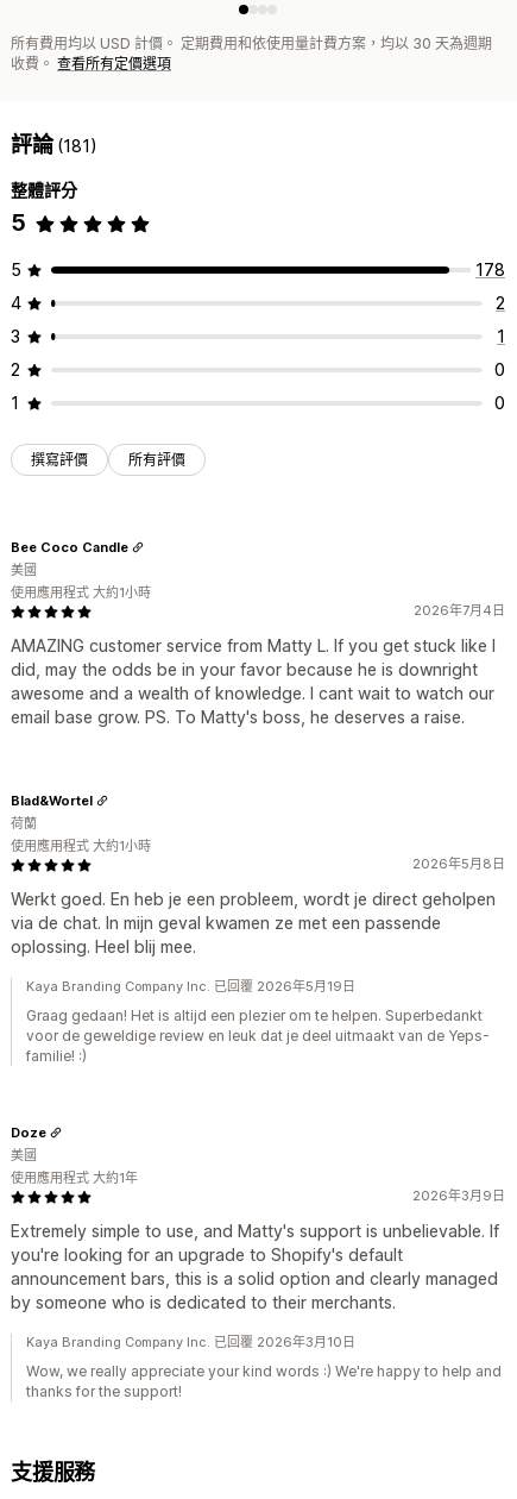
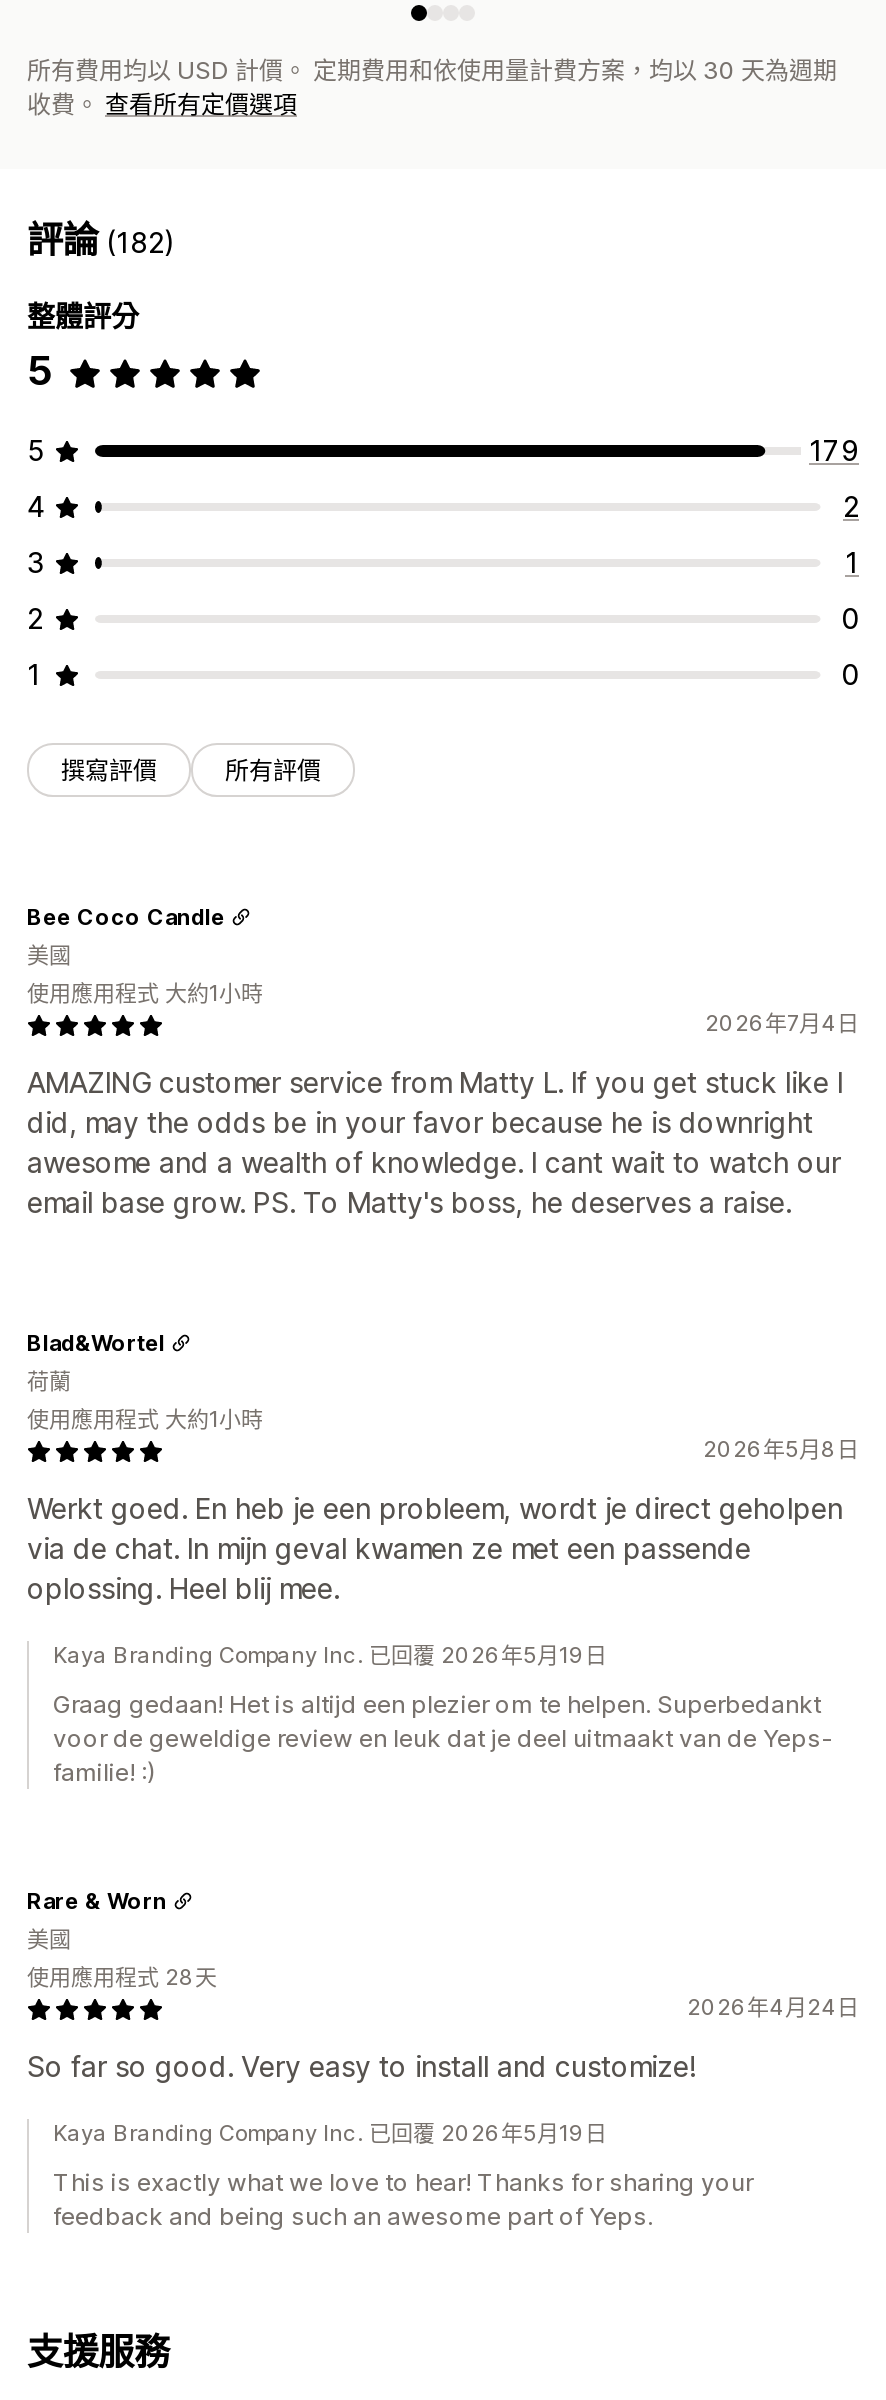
[11,133,98,158] 評論(181) -> [27,220,176,262] 評論(182)
[475,260,505,280] 178 -> [809,434,859,468] 179
[11,1124,46,1141] Doze -> [27,1887,167,1915] Rare & Worn
[11,1170,138,1187] 使用應用程式 大約1年 -> [27,1964,217,1992] 使用應用程式 28天
[412,1188,505,1205] 2026年3月9日 -> [687,1994,859,2022] 2026年4月24日
[11,1221,499,1313] Extremely simple to use, and Matty's support is unbelievable. If | you're looking for an upgrade to Shopify's default | announcement bars, this is a solid option and clearly managed | by someone who is dedicated to their merchants. -> [27,2050,695,2084] So far so good. Very easy to install and customize!
[26,1334,355,1351] Kaya Branding Company Inc. 已回覆 2026年3月10日 -> [53,2120,607,2148] Kaya Branding Company Inc. 已回覆 2026年5月19日
[26,1363,502,1401] Wow, we really appreciate your kind words :) We're happy to help and | thanks for the support! -> [53,2168,753,2232] This is exactly what we love to hear! Thanks for sharing your | feedback and being such an awesome part of Yeps.

